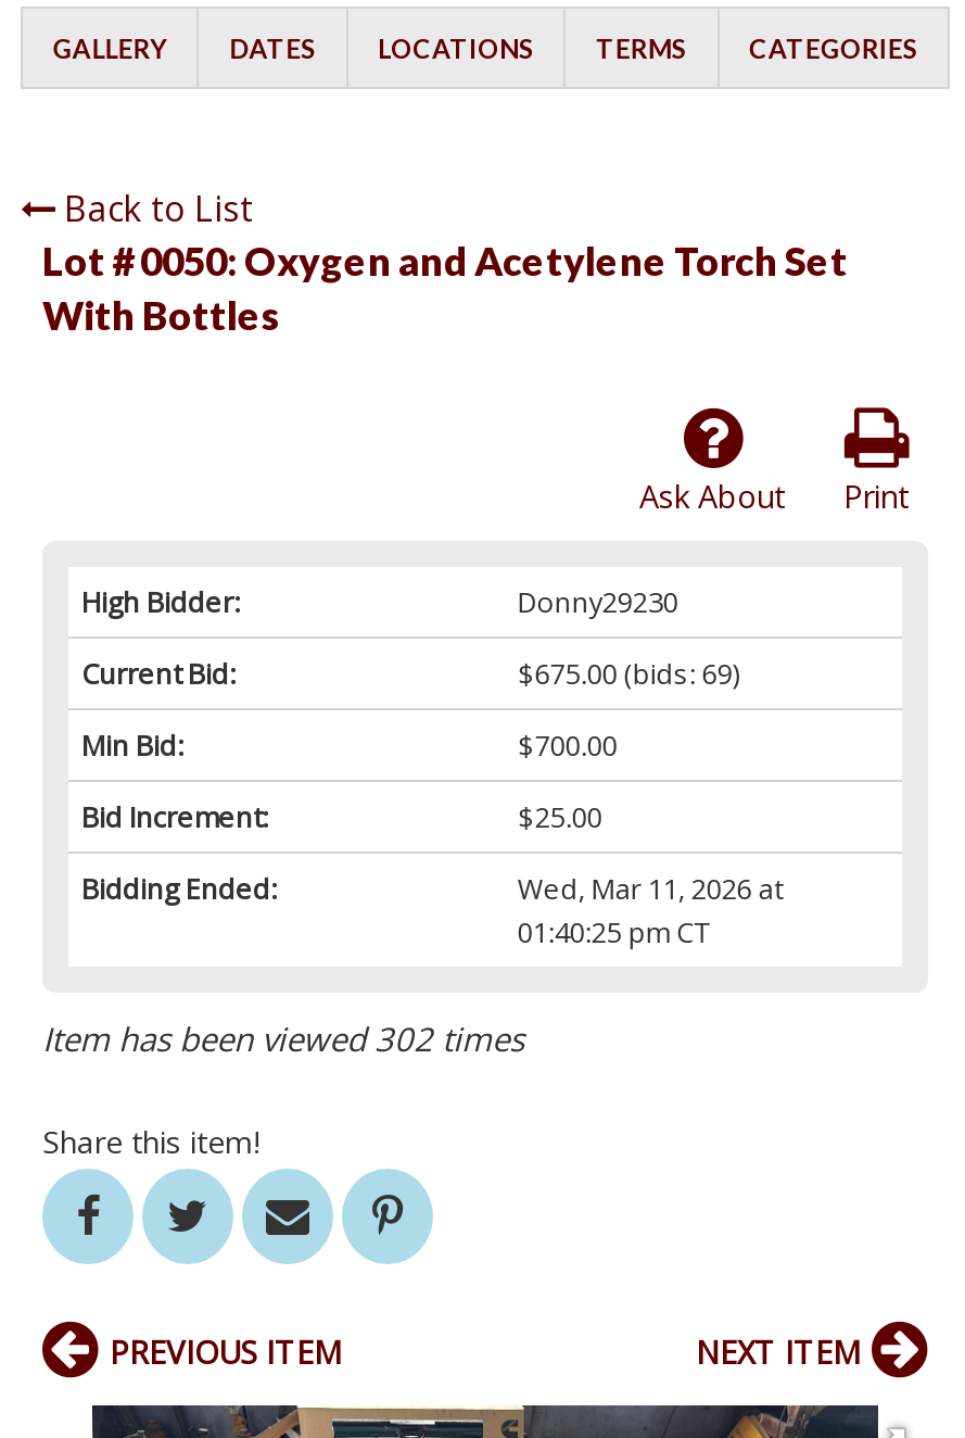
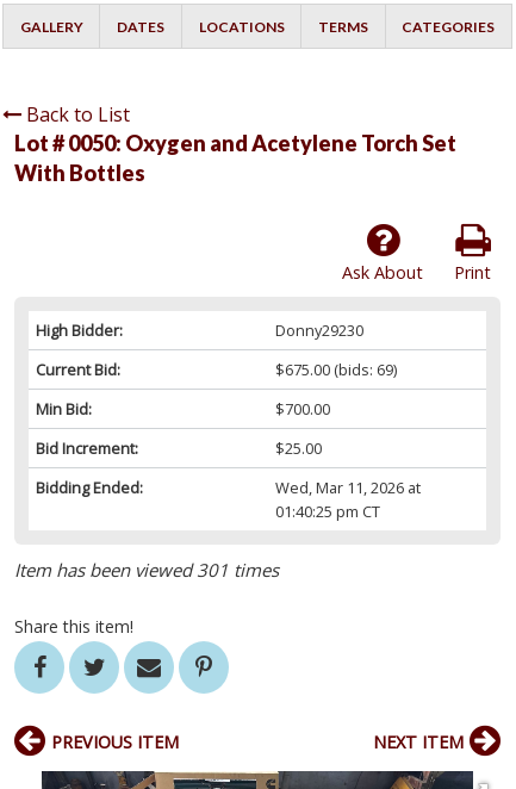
[42,1017,524,1060] Item has been viewed 302 times -> [14,558,279,582] Item has been viewed 301 times

